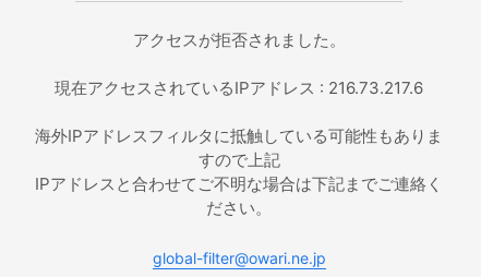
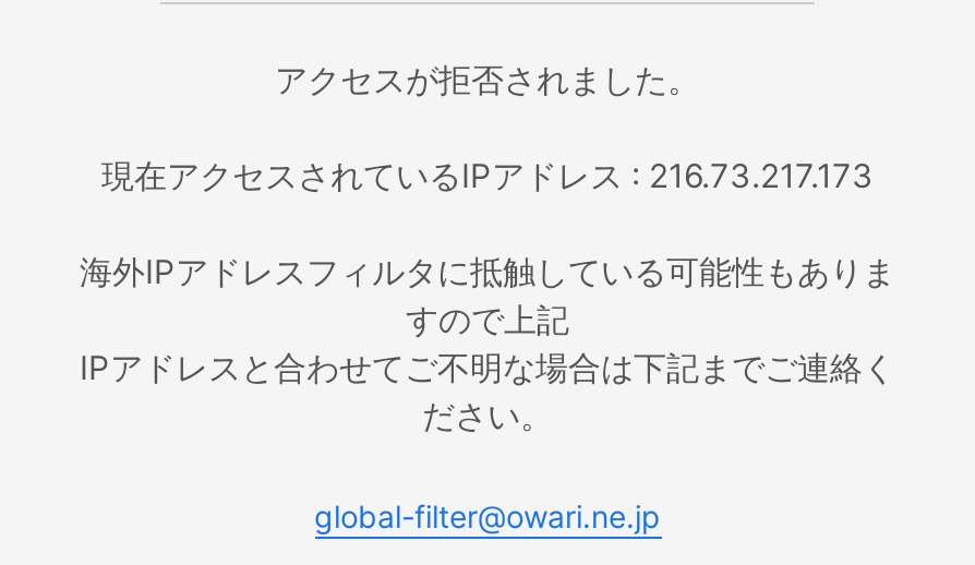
[55,77,423,98] 現在アクセスされているIPアドレス : 216.73.217.6 -> [101,155,874,196] 現在アクセスされているIPアドレス : 216.73.217.173

